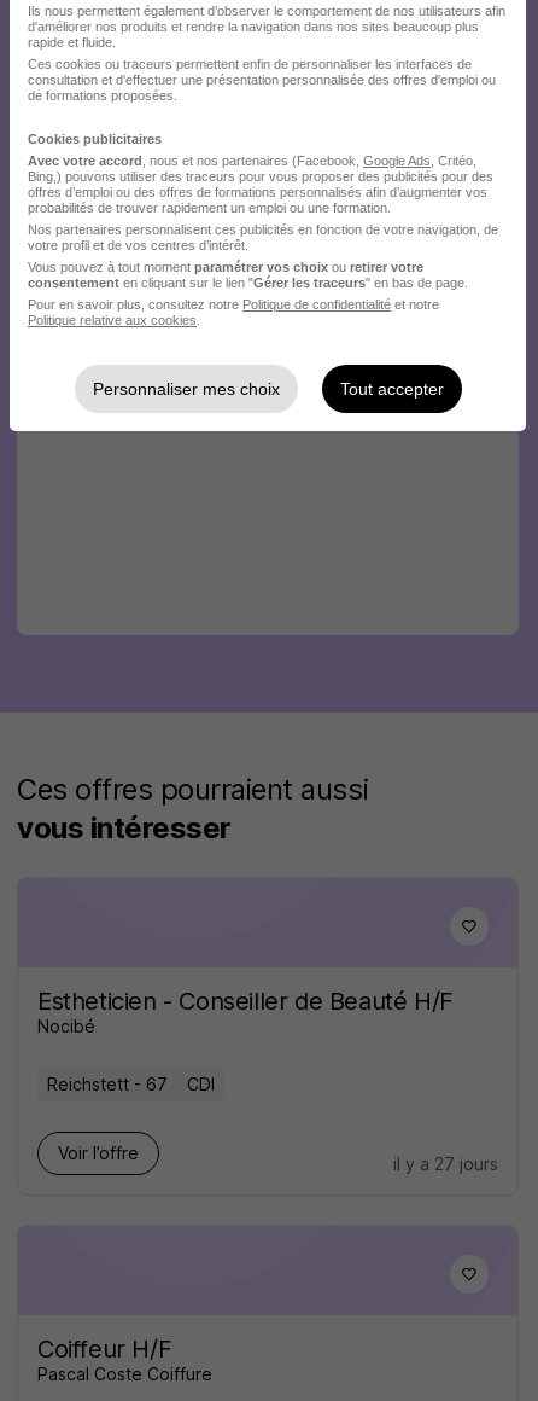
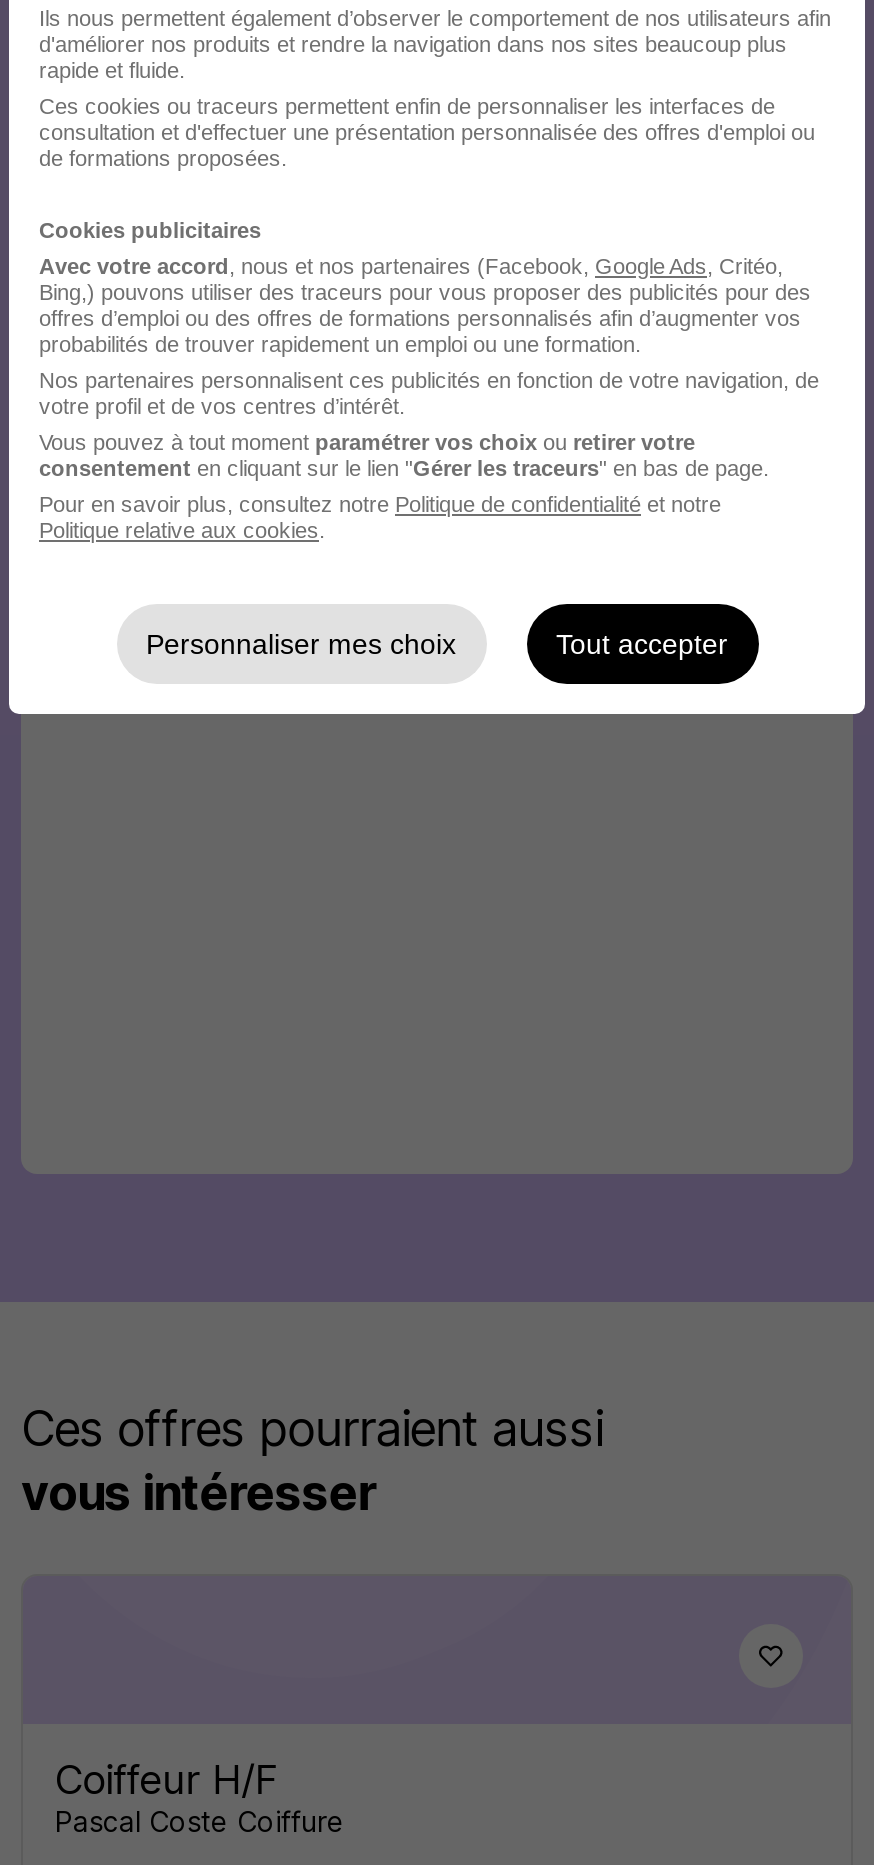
moved [17,772,368,845] -> [21,1400,603,1522]: Ces offres pourraient aussi | vous intéresser
[37,987,498,1174] Estheticien - Conseiller de Beauté H/F | Nocibé | Reichstett - 67 | CDI | Voir l’offre | il y a 27 jours -> none

